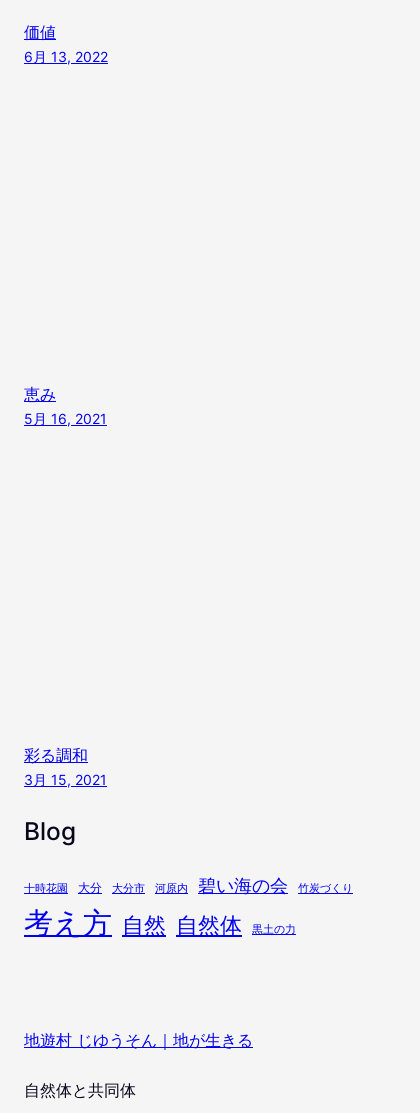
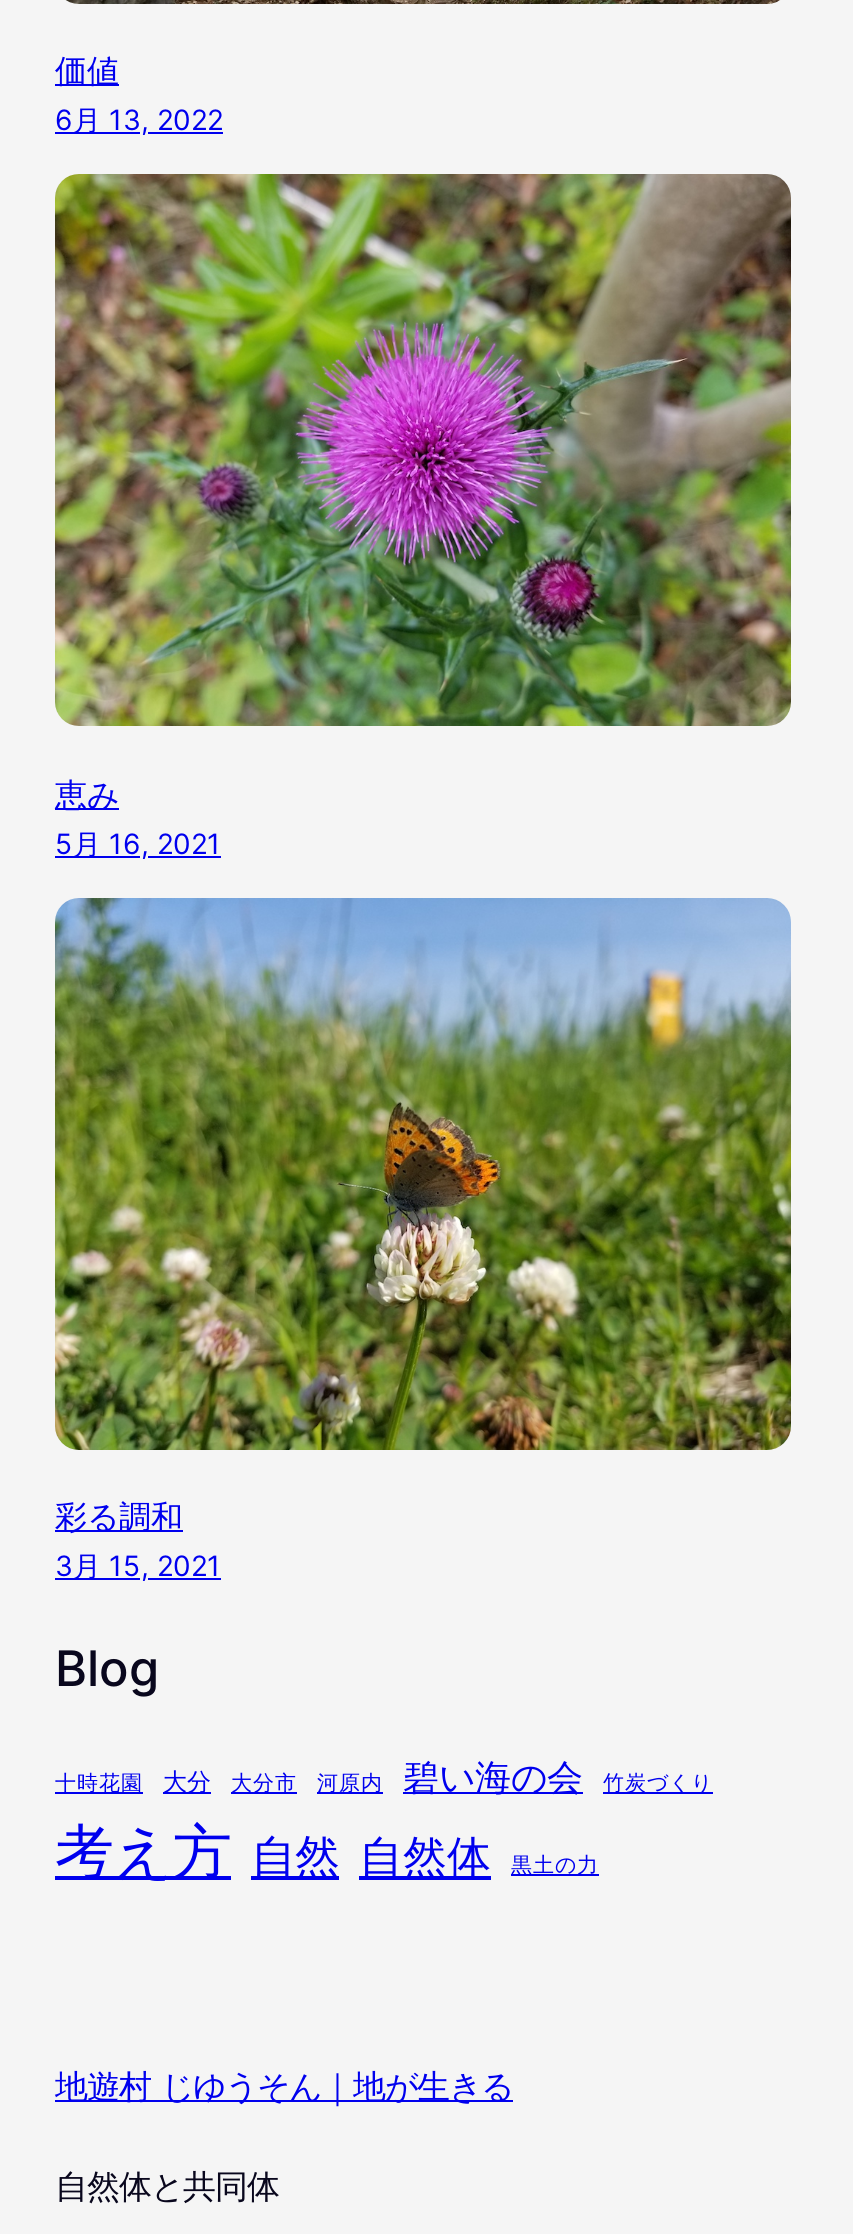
none -> [53,172,793,728] [image]
none -> [53,896,793,1452] [image]

